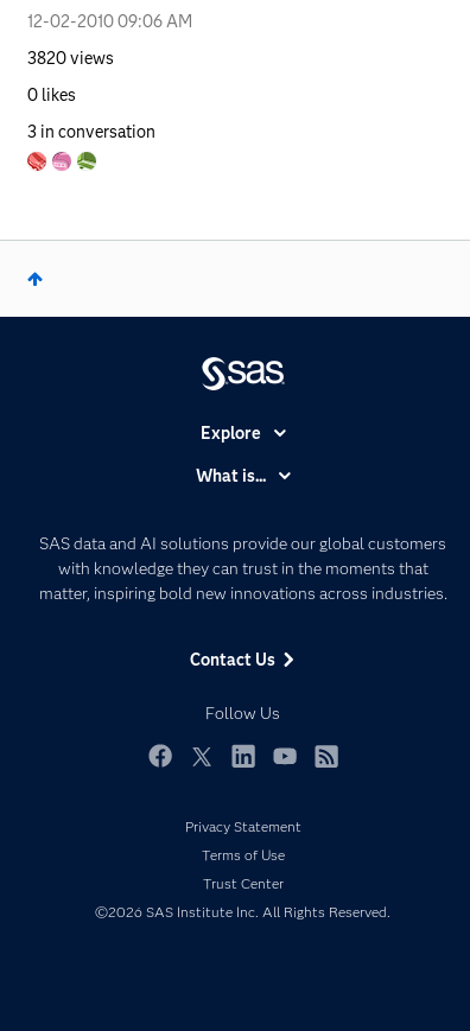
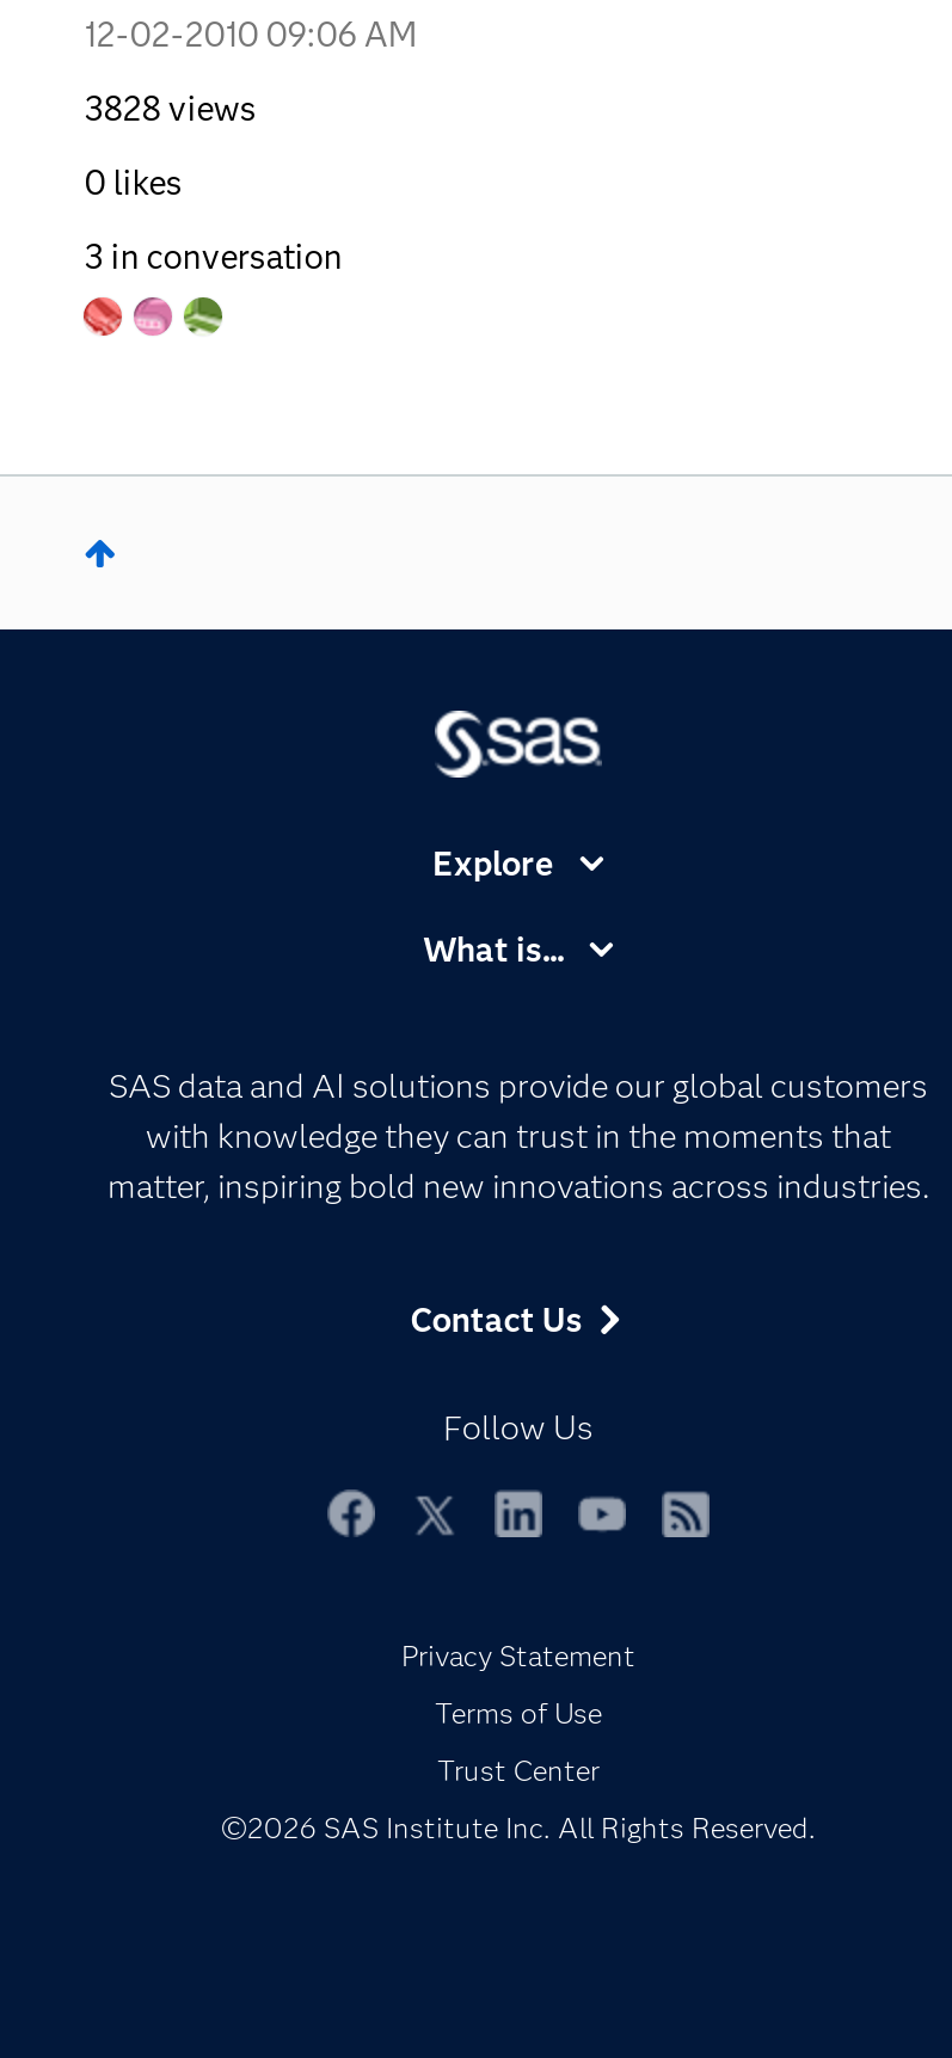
[28,47,114,68] 3820 views -> [85,86,257,129] 3828 views

